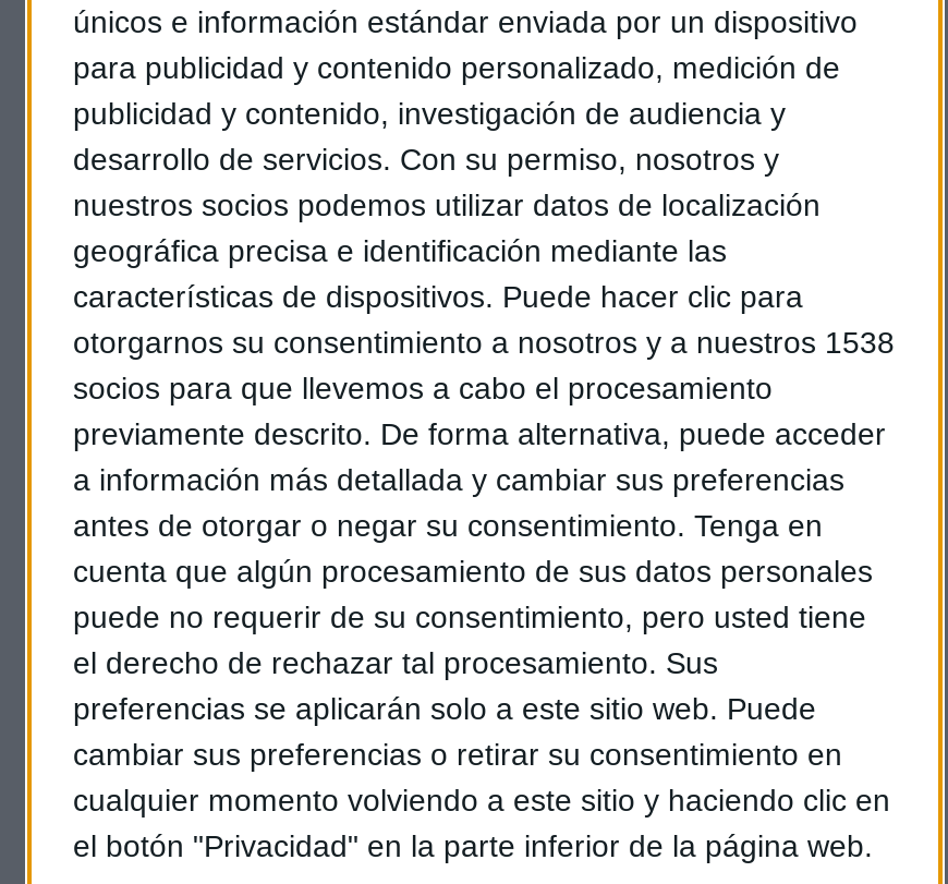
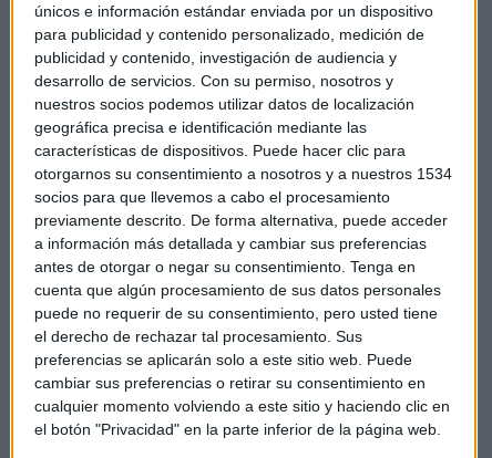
[73,325,895,360] otorgarnos su consentimiento a nosotros y a nuestros 1538 -> [34,165,452,183] otorgarnos su consentimiento a nosotros y a nuestros 1534

